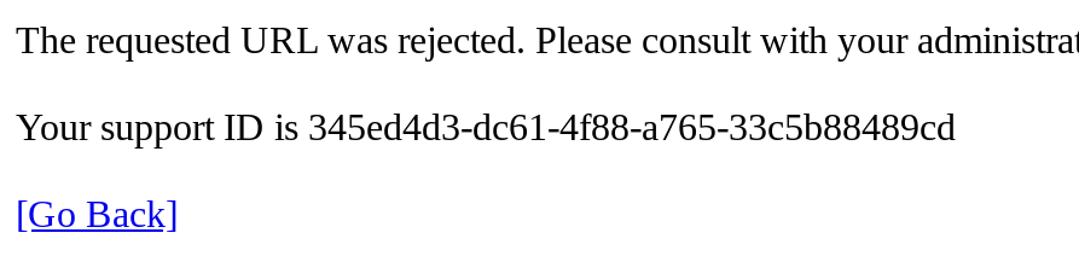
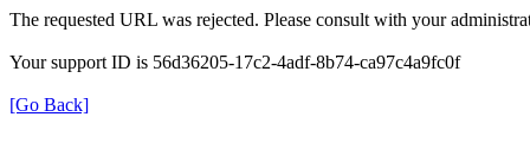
[16,106,956,147] Your support ID is 345ed4d3-dc61-4f88-a765-33c5b88489cd -> [9,52,460,72] Your support ID is 56d36205-17c2-4adf-8b74-ca97c4a9fc0f

